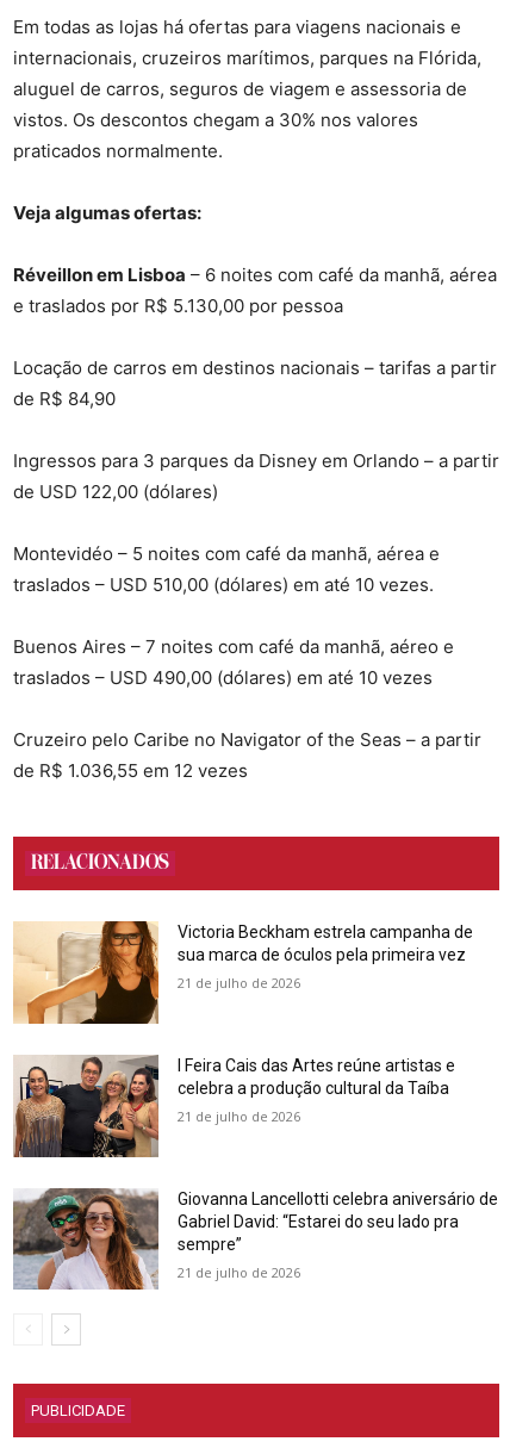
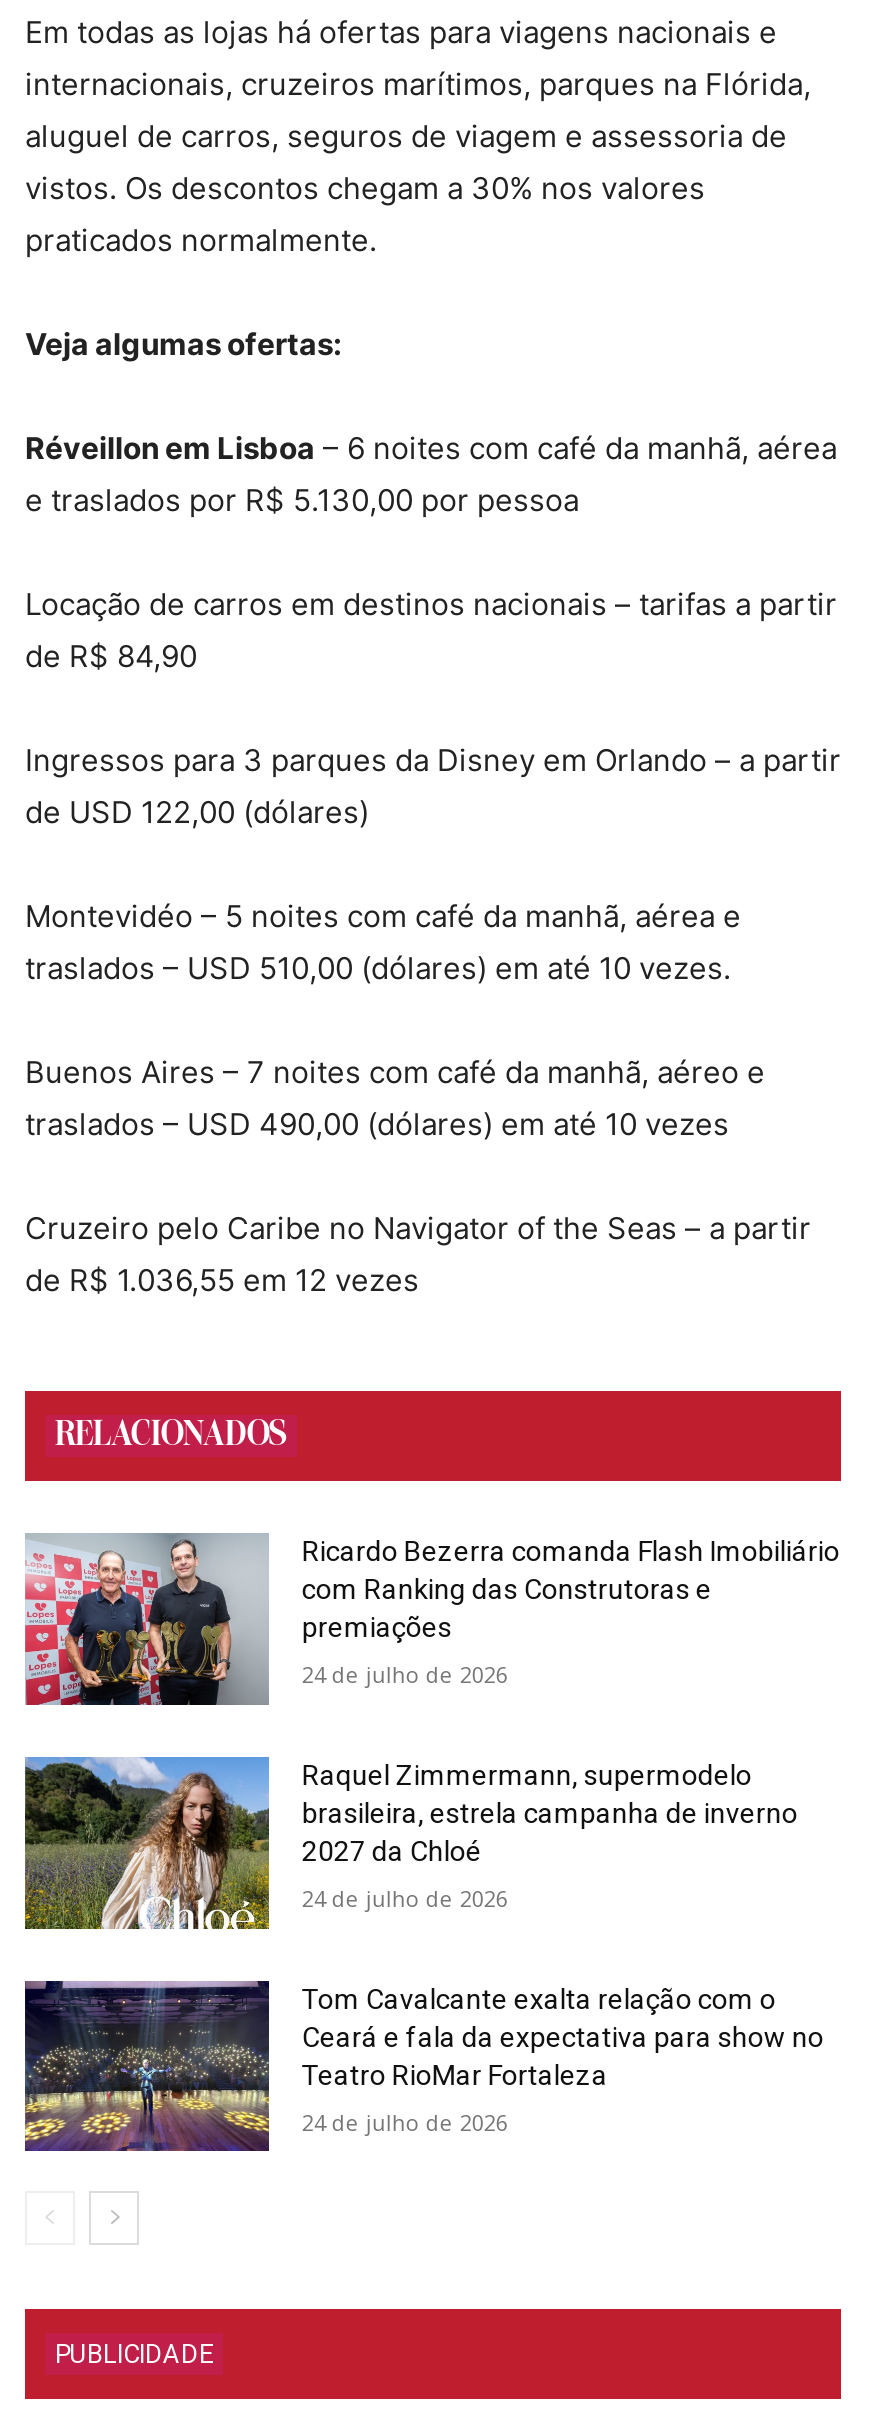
[13,920,474,1025] [image] | Victoria Beckham estrela campanha de | sua marca de óculos pela primeira vez -> [23,1531,840,1707] [image] | Ricardo Bezerra comanda Flash Imobiliário | com Ranking das Construtoras e | premiações
[178,974,301,992] 21 de julho de 2026 -> [302,1659,508,1689] 24 de julho de 2026
[13,1055,456,1158] [image] | I Feira Cais das Artes reúne artistas e | celebra a produção cultural da Taíba -> [23,1755,798,1931] [image] | Raquel Zimmermann, supermodelo | brasileira, estrela campanha de inverno | 2027 da Chloé
[178,1107,301,1125] 21 de julho de 2026 -> [302,1883,508,1913] 24 de julho de 2026
[12,1188,499,1291] [image] | Giovanna Lancellotti celebra aniversário de | Gabriel David: “Estarei do seu lado pra | sempre” -> [23,1979,824,2153] [image] | Tom Cavalcante exalta relação com o | Ceará e fala da expectativa para show no | Teatro RioMar Fortaleza
[178,1263,301,1281] 21 de julho de 2026 -> [302,2106,508,2136] 24 de julho de 2026

